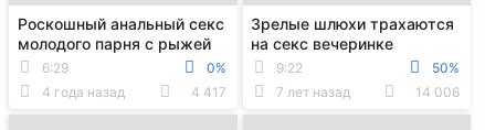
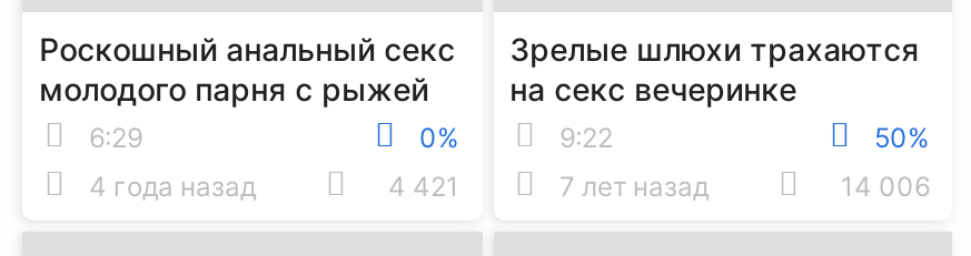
[191,84,226,101] 4 417 -> [388,170,459,203] 4 421

